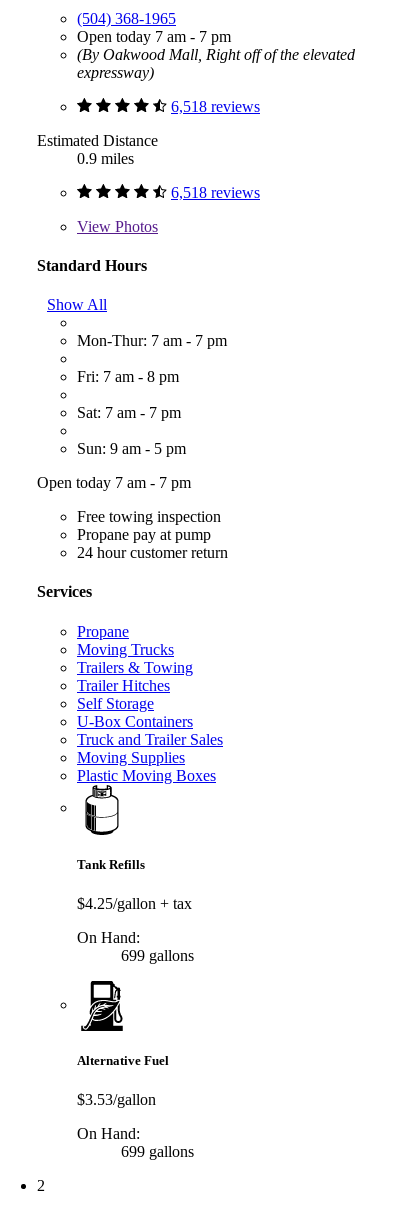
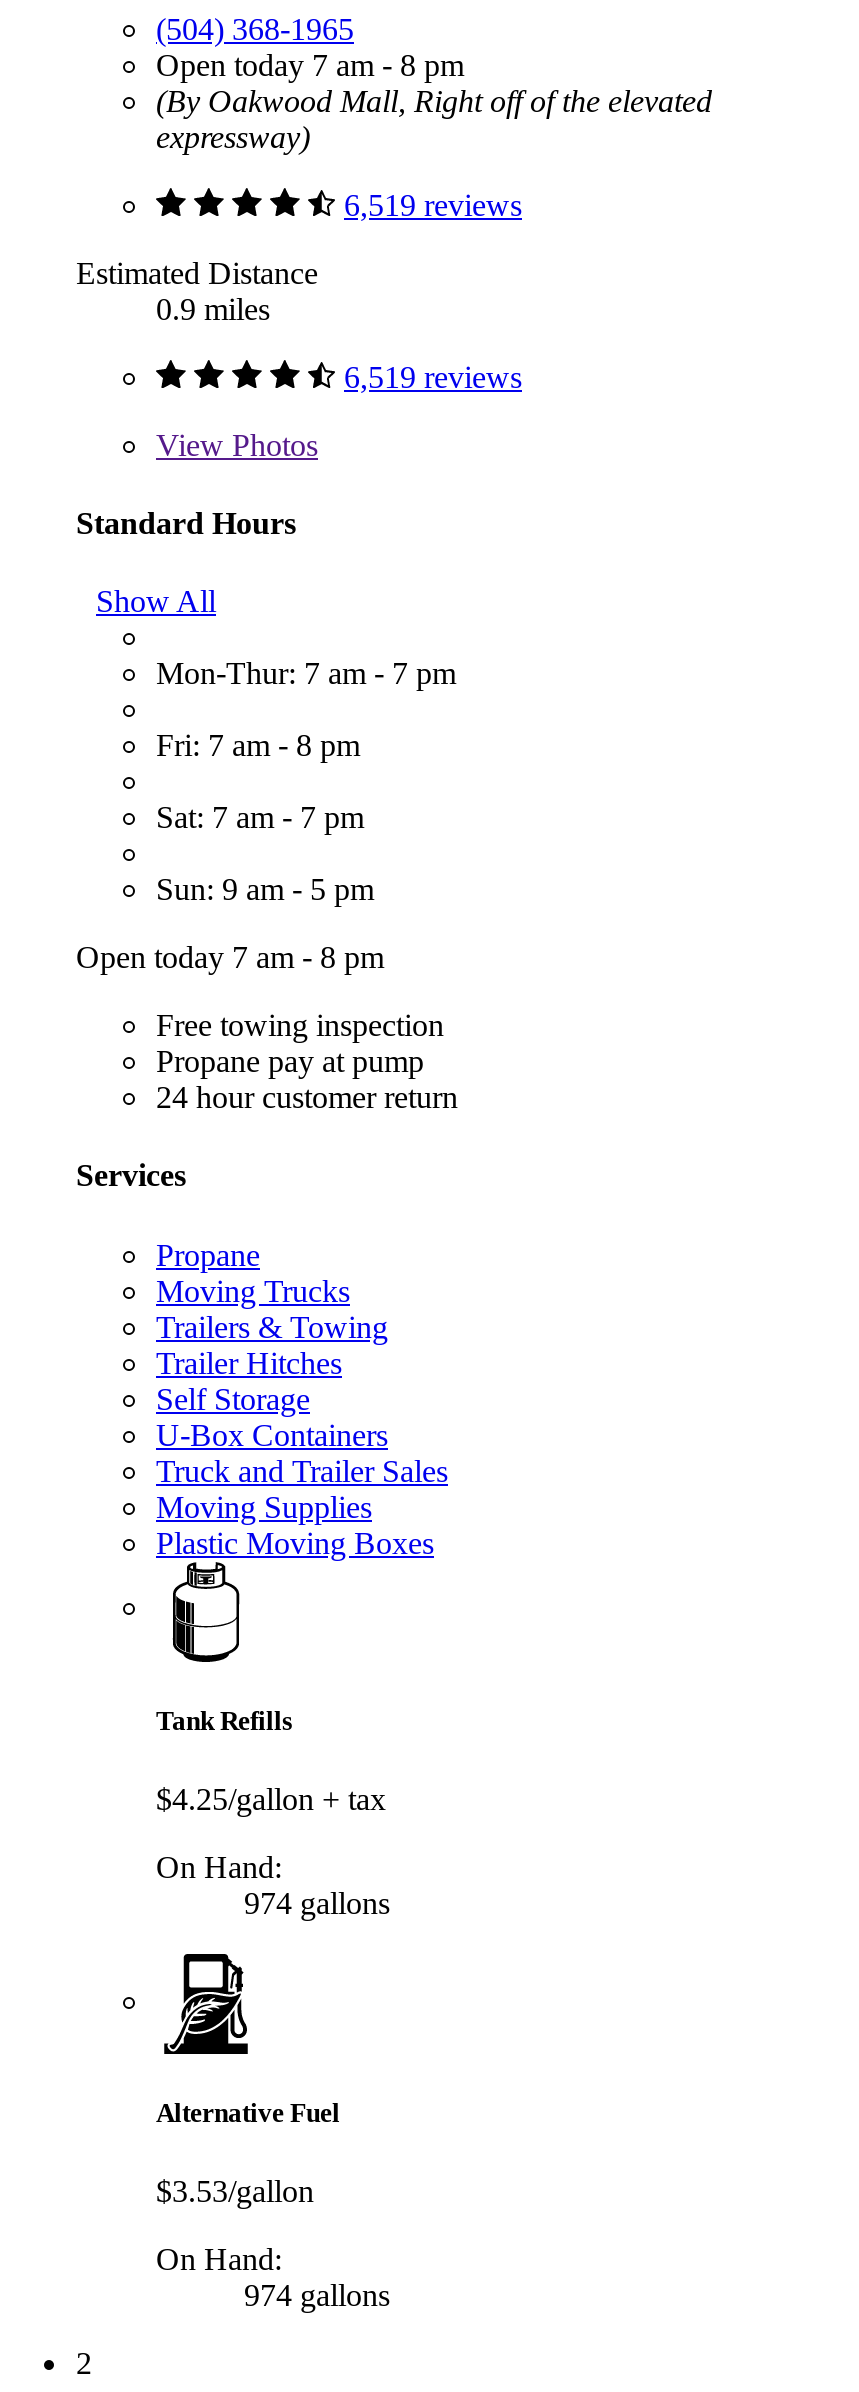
[77,27,231,44] Open today 7 am - 7 pm -> [156,47,464,81] Open today 7 am - 8 pm
[171,97,260,114] 6,518 reviews -> [344,187,522,221] 6,519 reviews
[171,183,260,200] 6,518 reviews -> [344,359,522,393] 6,519 reviews
[37,474,191,491] Open today 7 am - 7 pm -> [76,940,384,974] Open today 7 am - 8 pm
[117,947,194,964] 699 gallons -> [236,1886,390,1920] 974 gallons
[117,1143,194,1160] 699 gallons -> [236,2279,390,2313] 974 gallons

